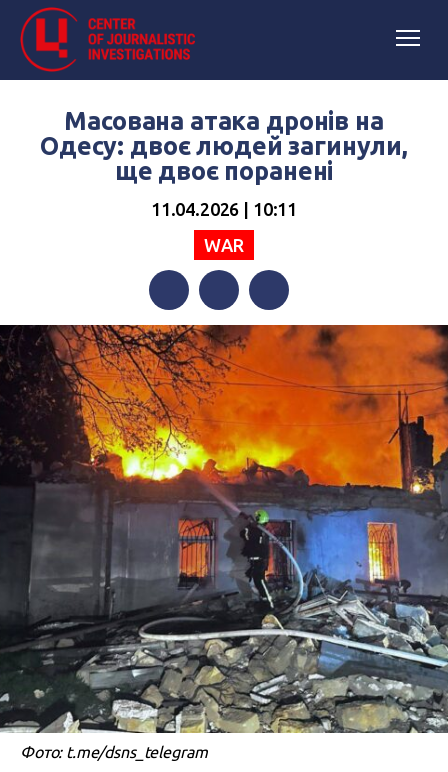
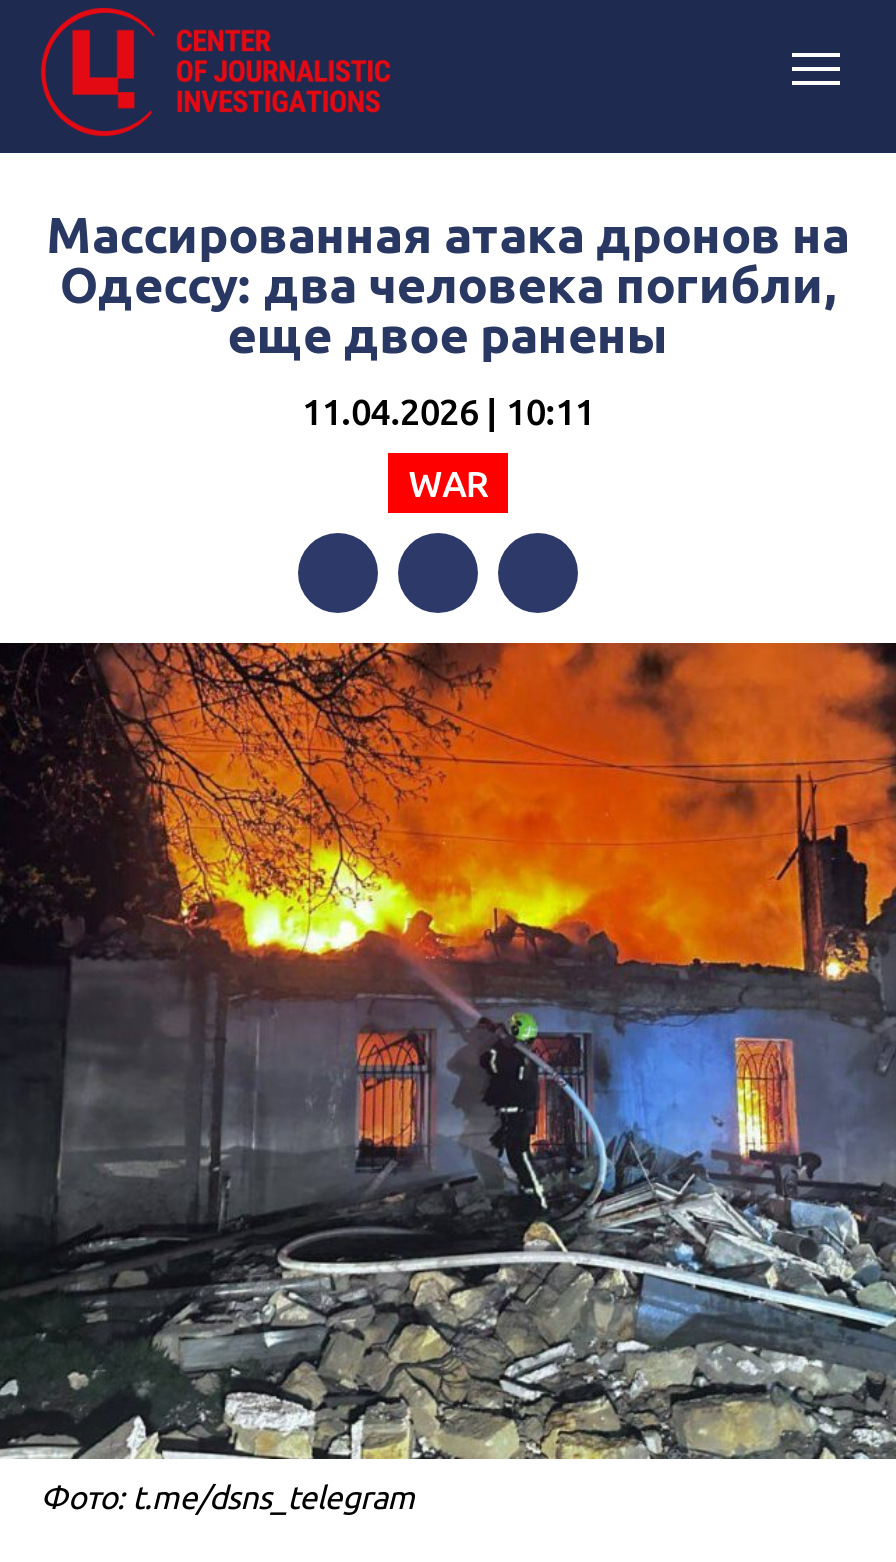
[40,107,408,185] Масована атака дронів на | Одесу: двоє людей загинули, | ще двоє поранені -> [46,207,850,363] Массированная атака дронов на | Одессу: два человека погибли, | еще двое ранены

